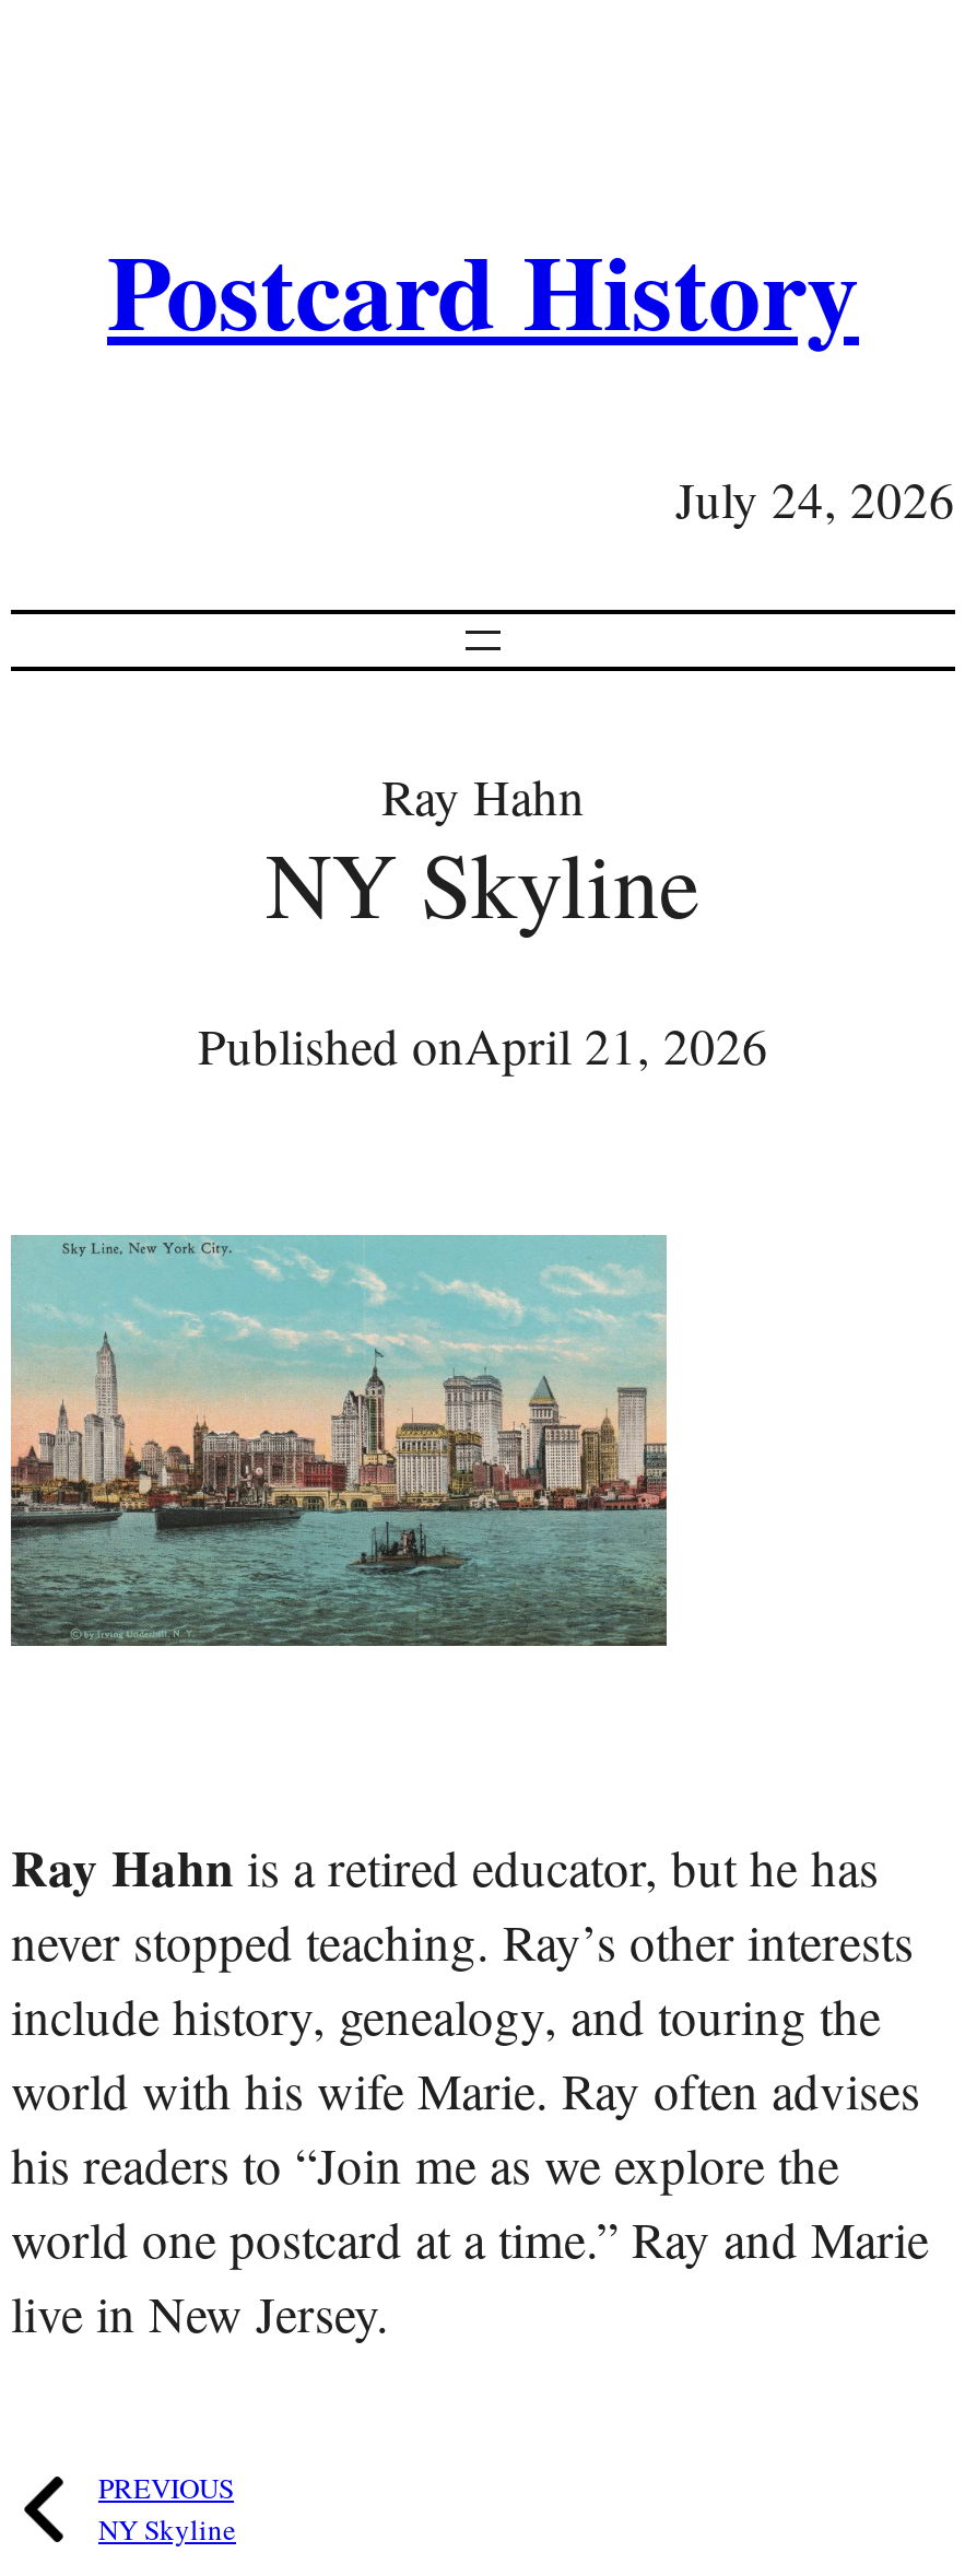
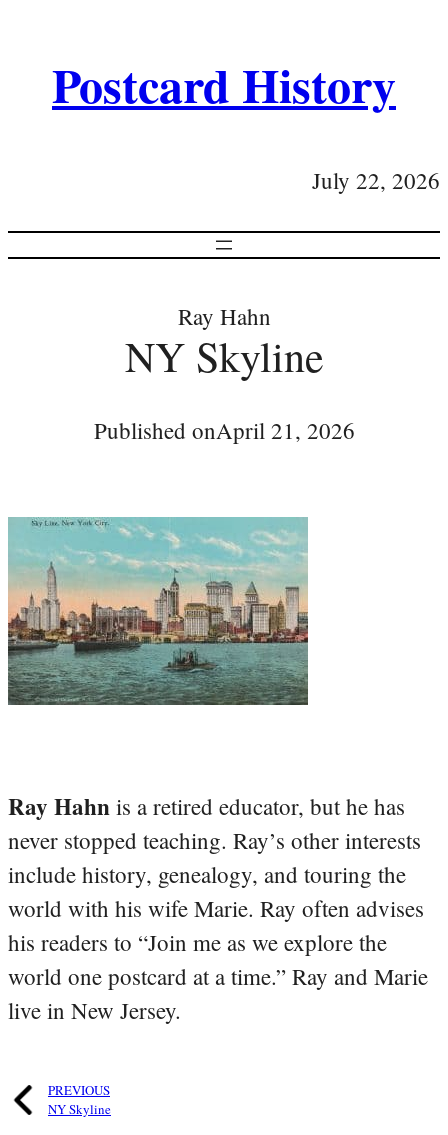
[675,466,955,531] July 24, 2026 -> [312,165,440,195] July 22, 2026

